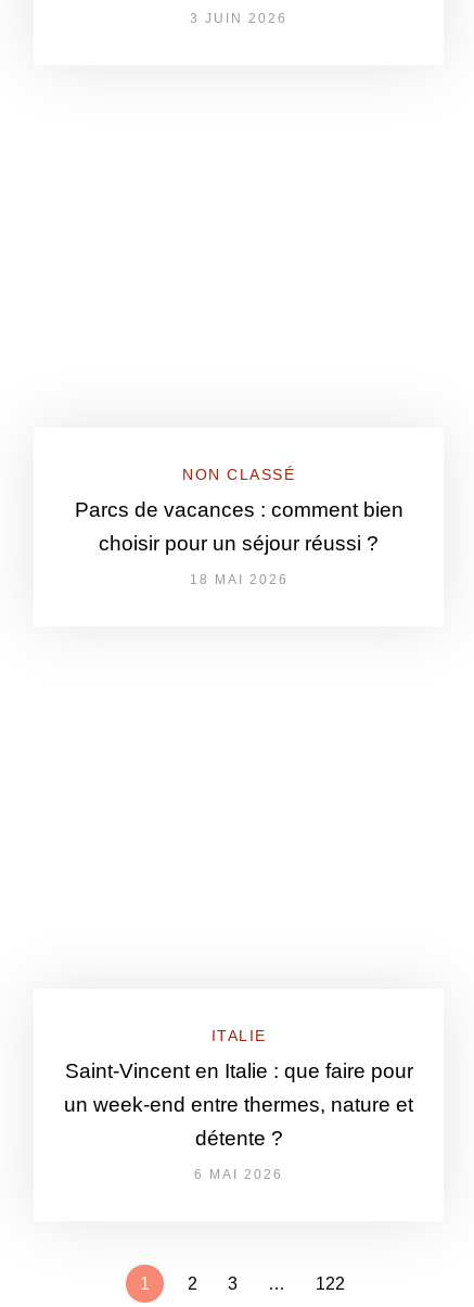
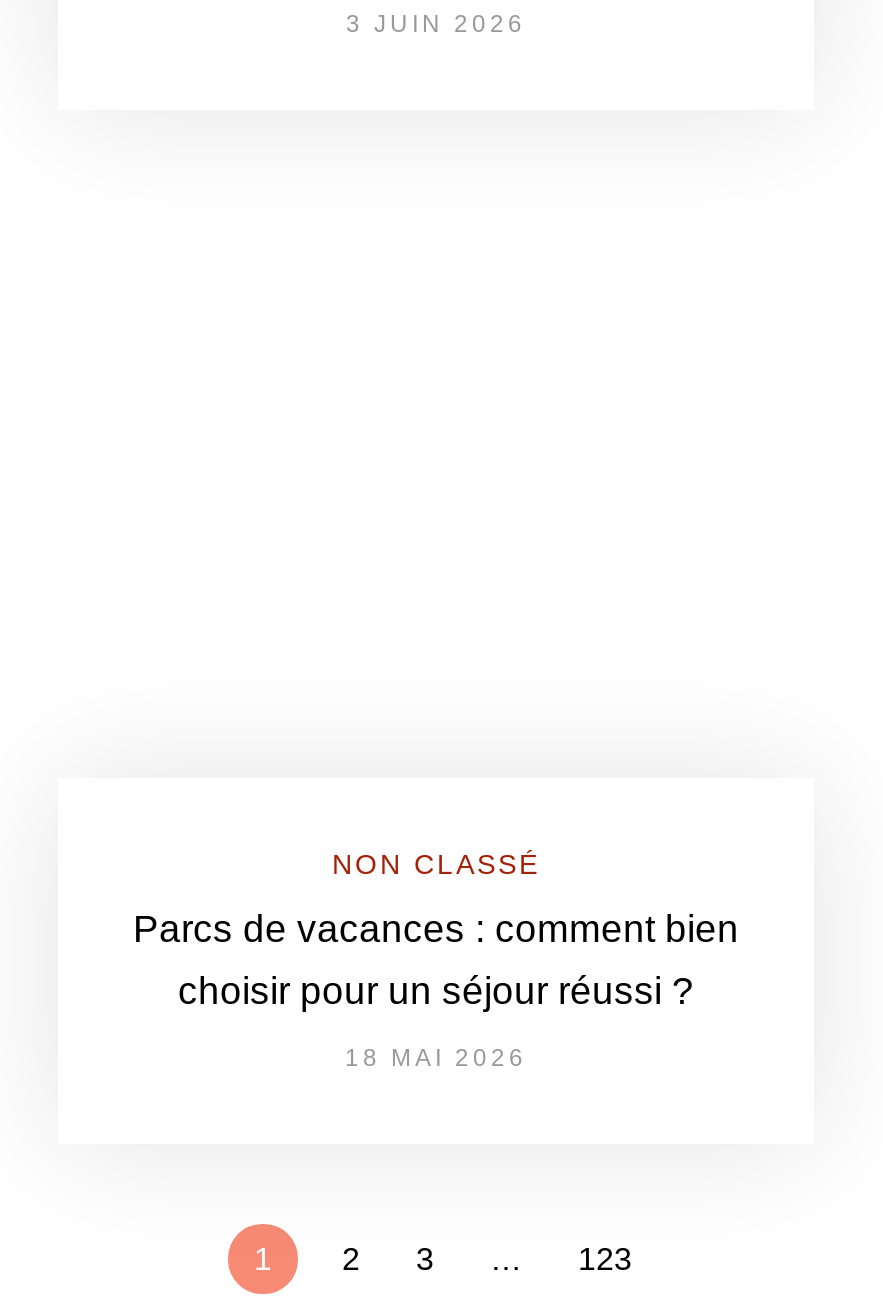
[64,1027,413,1182] ITALIE | Saint-Vincent en Italie : que faire pour | un week-end entre thermes, nature et | détente ? | 6 MAI 2026 -> none
[316,1275,345,1293] 122 -> [578,1242,632,1276] 123

